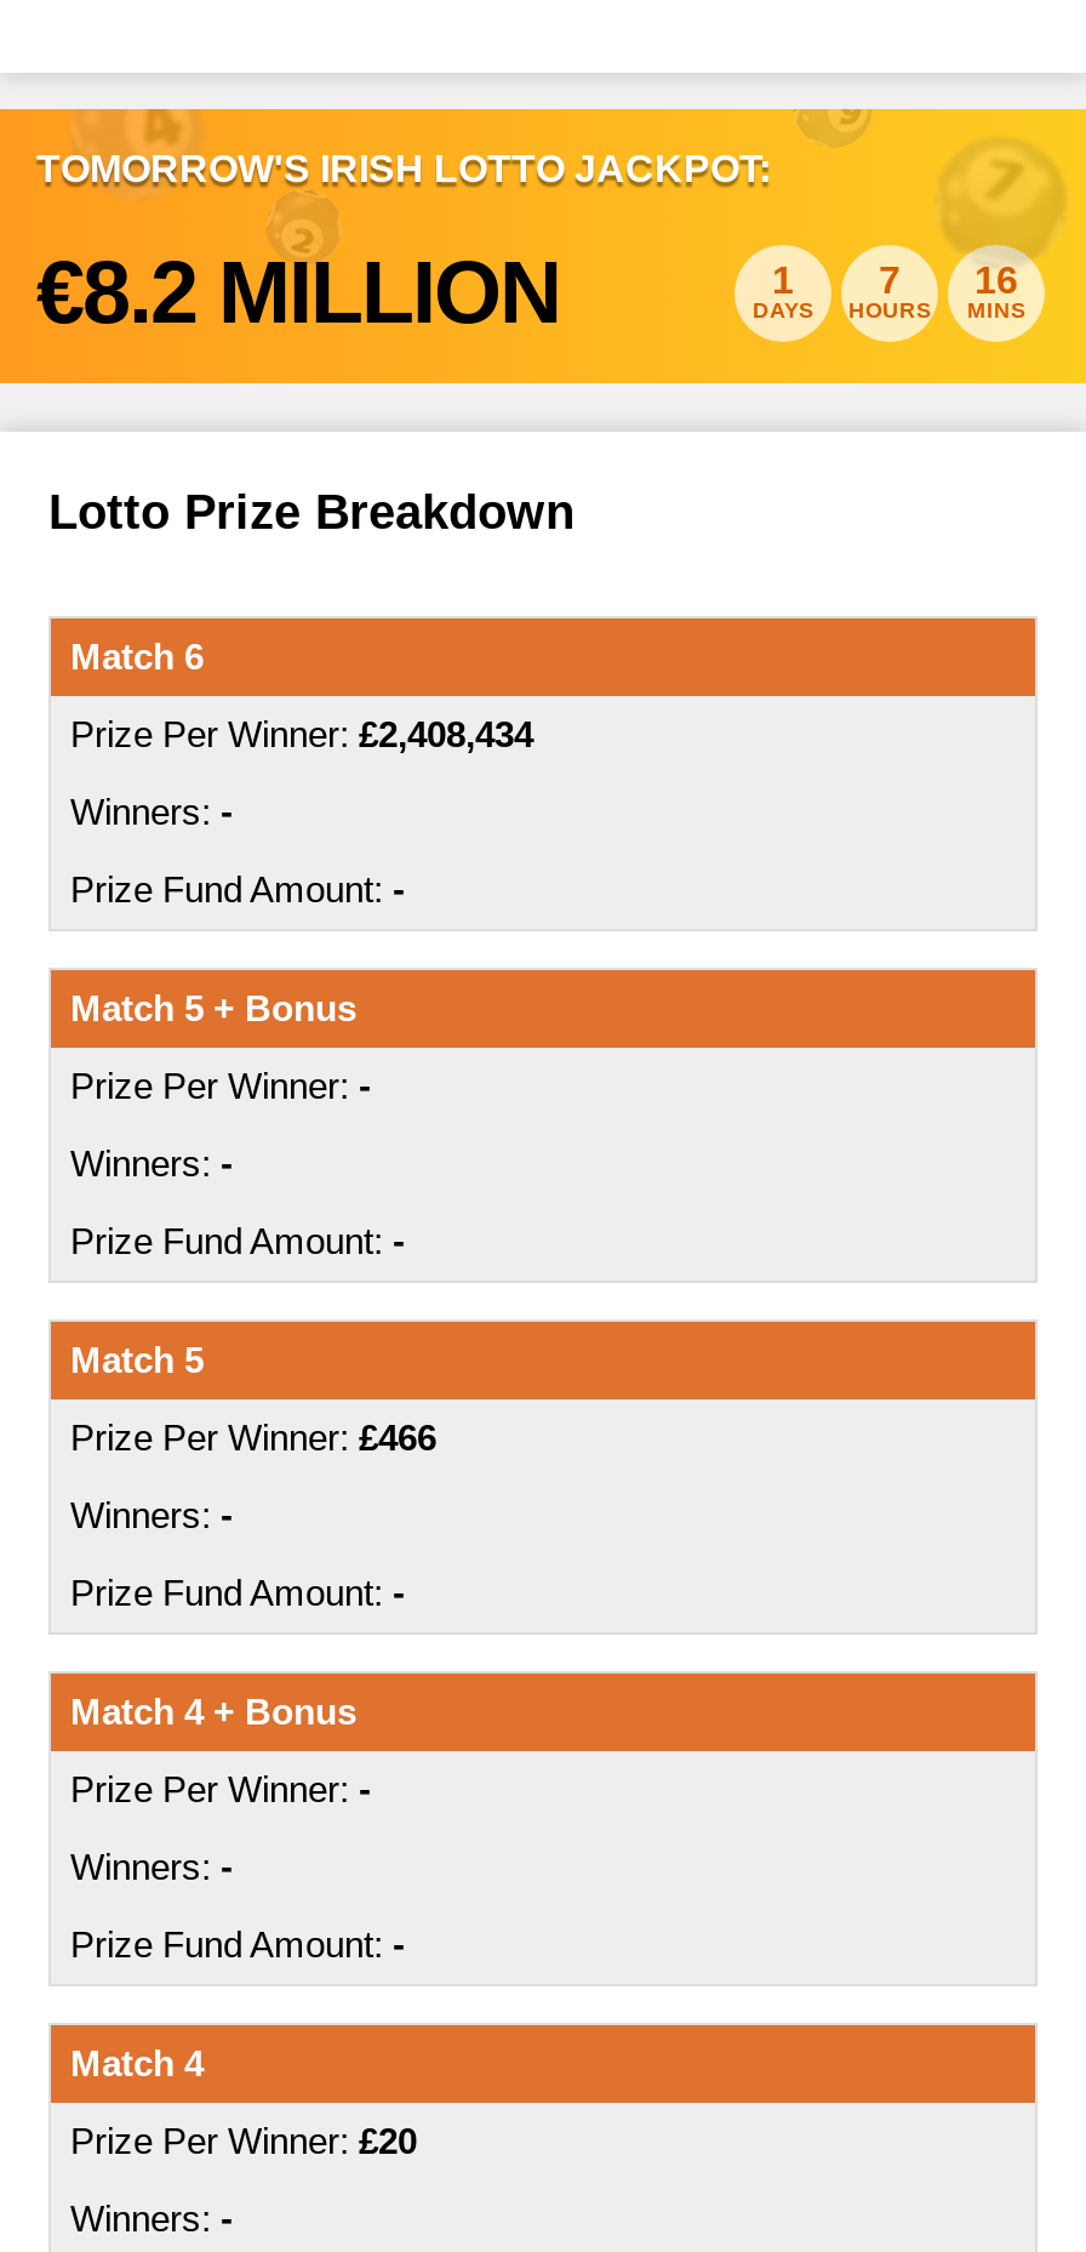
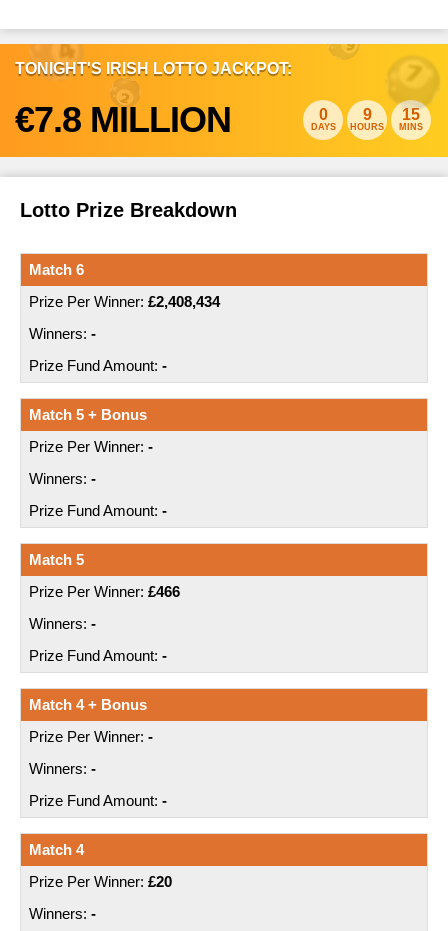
[36,148,771,189] TOMORROW'S IRISH LOTTO JACKPOT: -> [15,60,292,77] TONIGHT'S IRISH LOTTO JACKPOT:
[36,243,560,342] €8.2 MILLION -> [15,99,231,140] €7.8 MILLION
[772,260,794,301] 1 -> [318,106,327,123] 0
[879,260,901,301] 7 -> [362,106,371,123] 9
[974,260,1018,301] 16 -> [402,106,420,123] 15

